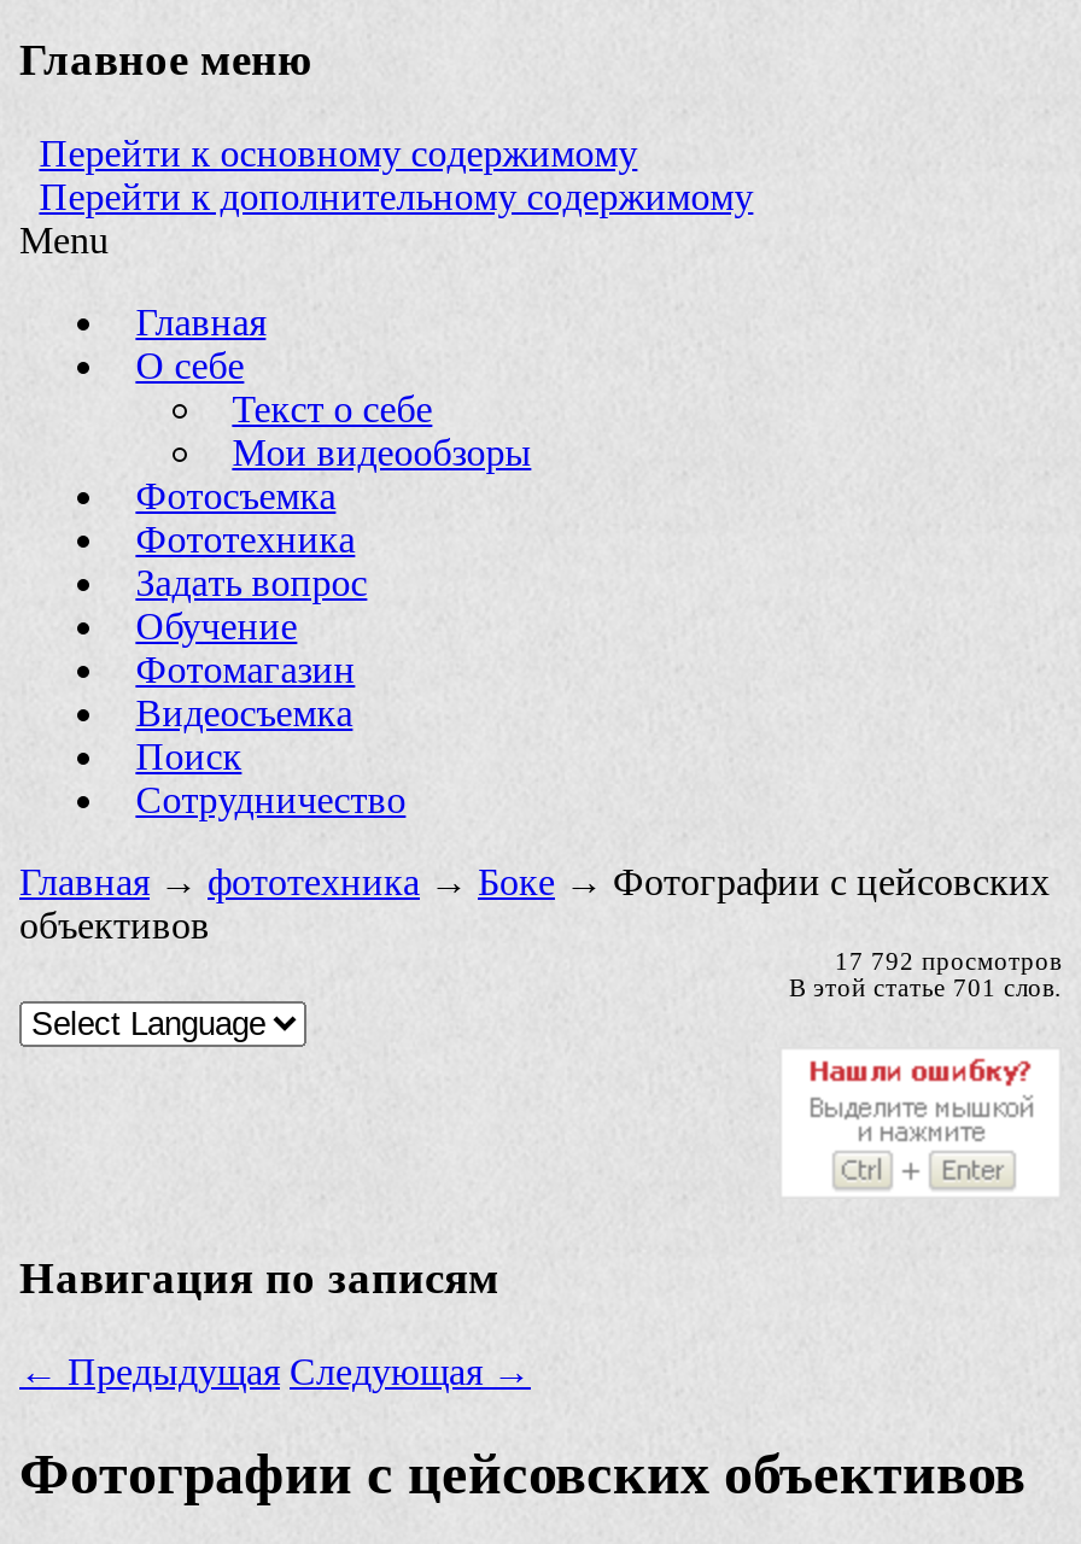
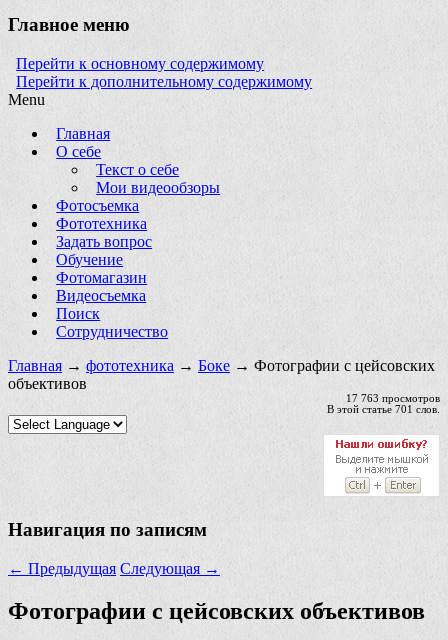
[835,947,1062,973] 17 792 просмотров -> [346,392,440,403] 17 763 просмотров

